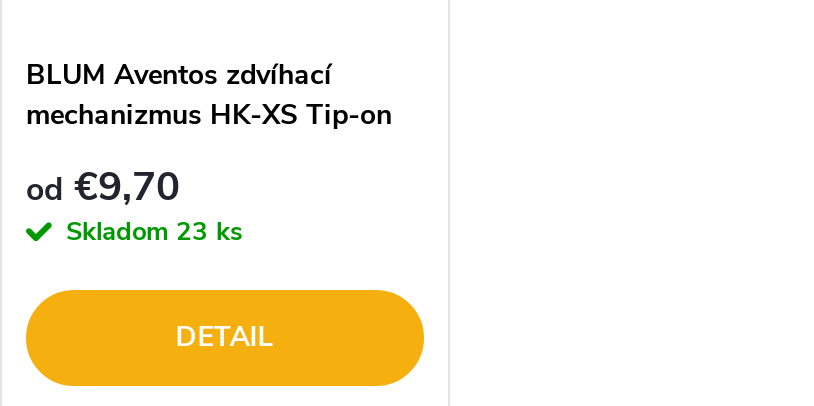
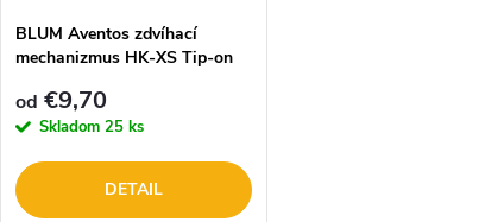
[66,214,242,250] Skladom 23 ks -> [39,116,144,138] Skladom 25 ks

